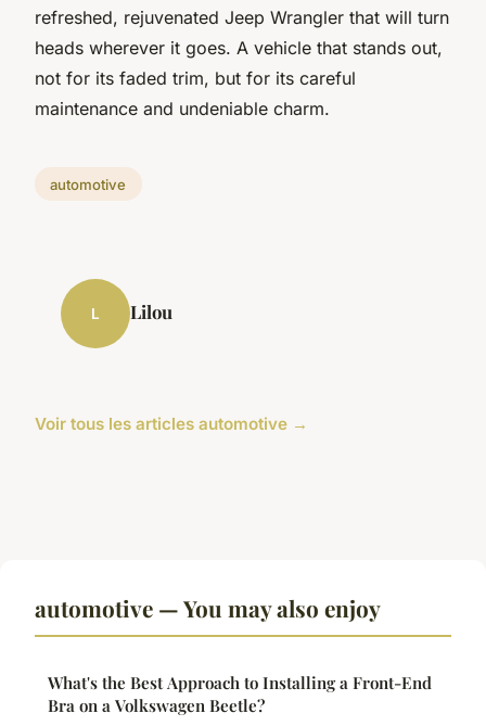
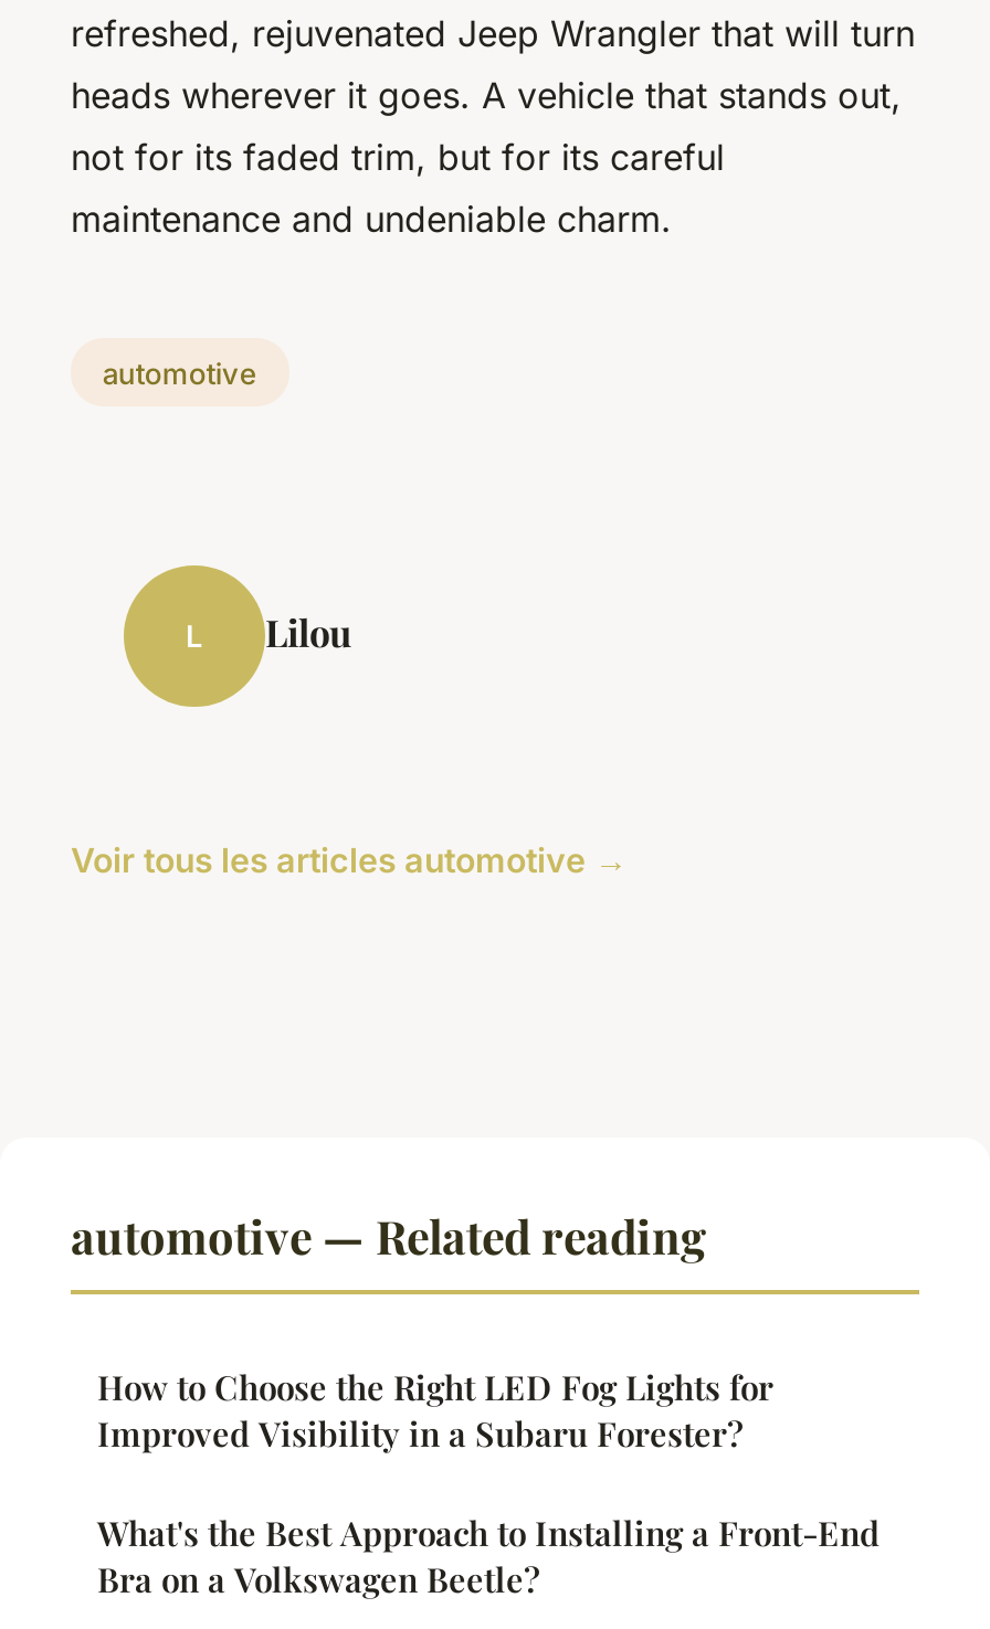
[35,593,381,623] automotive — You may also enjoy -> [71,1205,773,1456] automotive — Related reading | How to Choose the Right LED Fog Lights for | Improved Visibility in a Subaru Forester?

